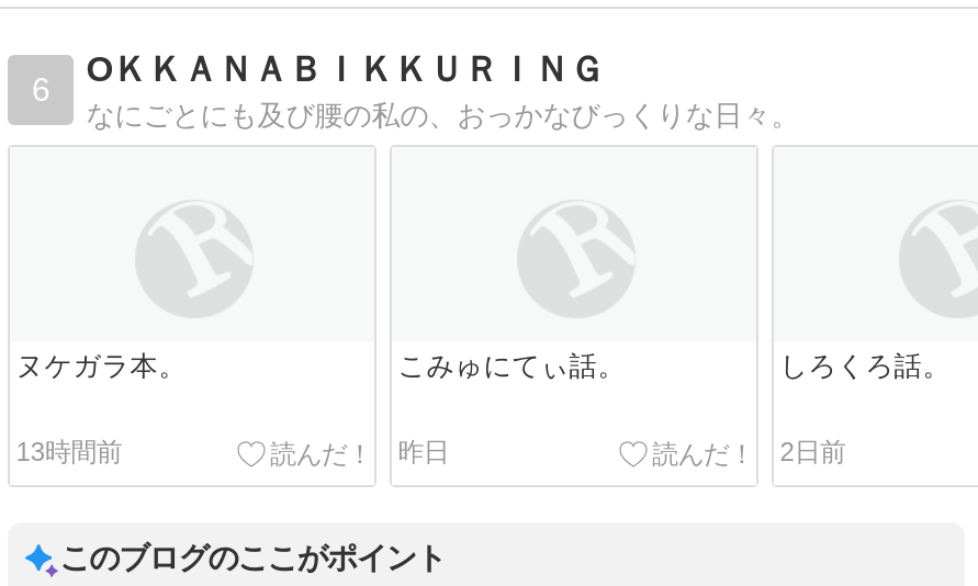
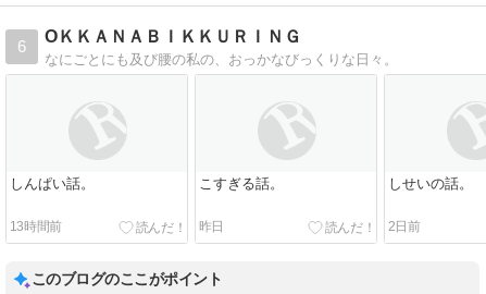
[16,351,187,382] ヌケガラ本。 -> [10,177,94,192] しんぱい話。
[398,351,626,382] こみゅにてぃ話。 -> [199,177,284,192] こすぎる話。
[780,351,951,382] しろくろ話。 -> [388,177,473,192] しせいの話。

